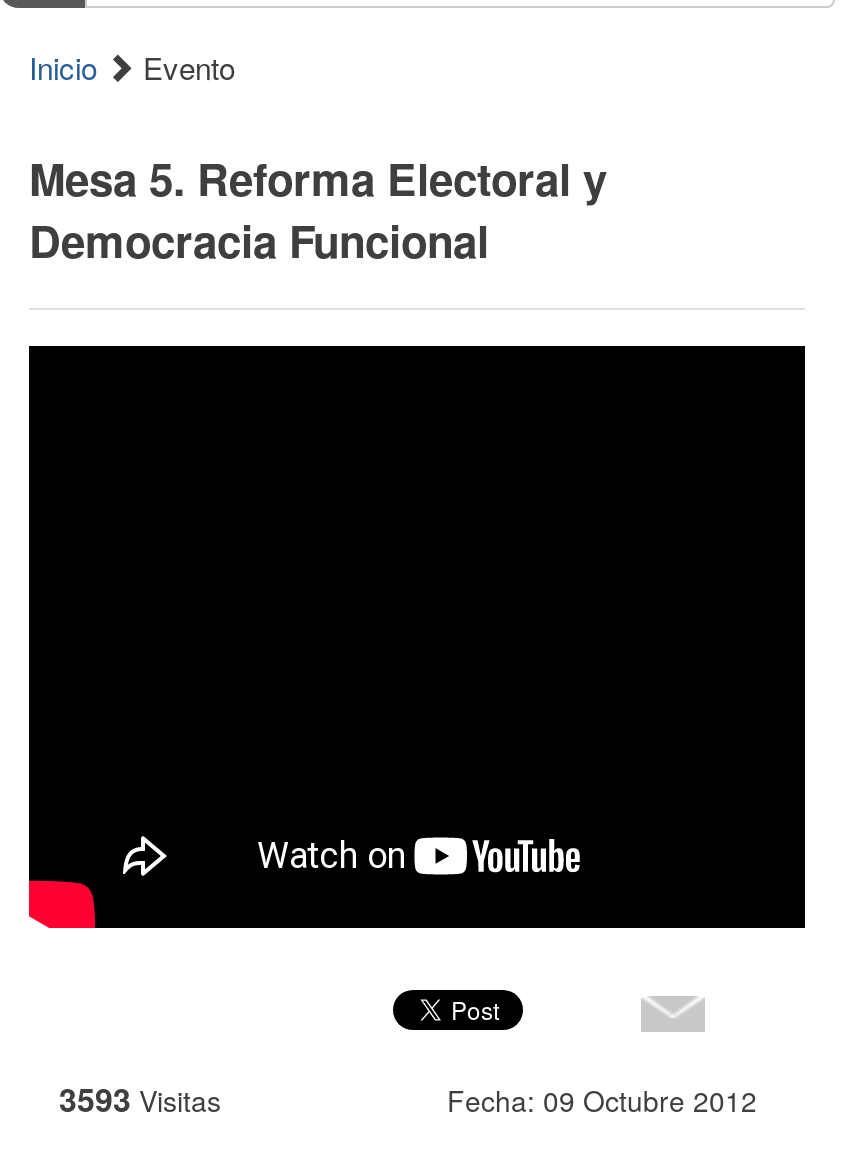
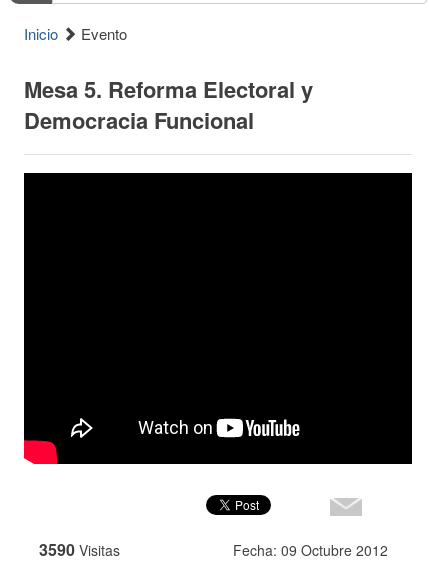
[59,1076,221,1122] 3593 Visitas -> [39,538,120,561] 3590 Visitas

